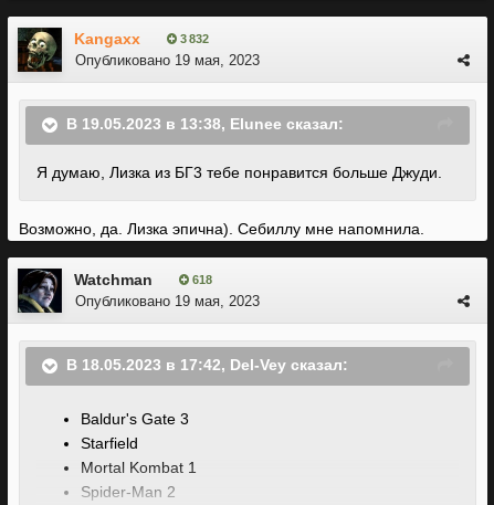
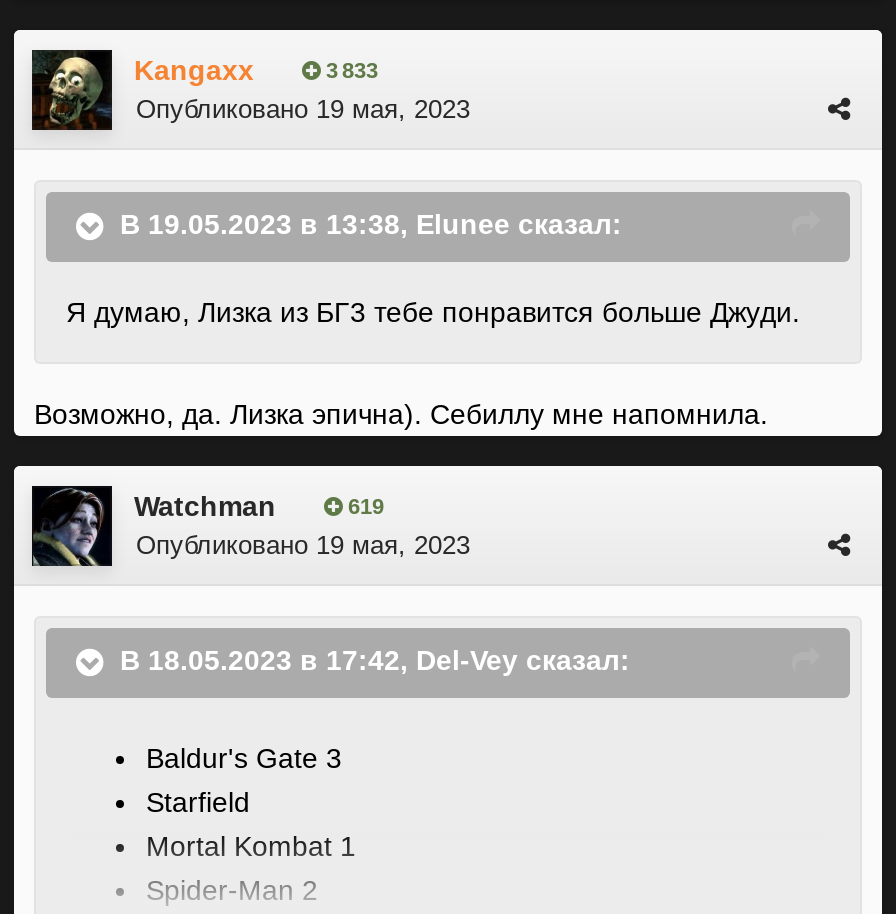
[177,32,209,45] 3 832 -> [320,58,378,82] 3 833
[189,273,212,286] 618 -> [342,494,384,518] 619

